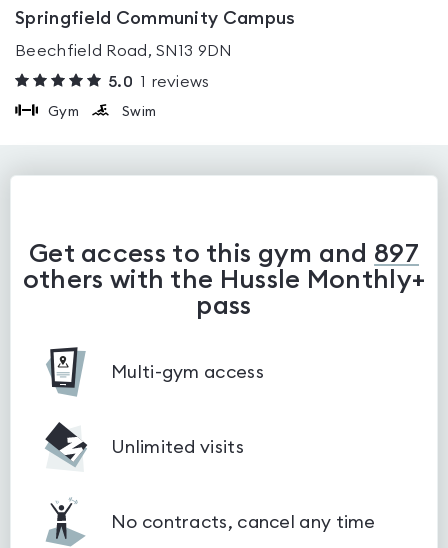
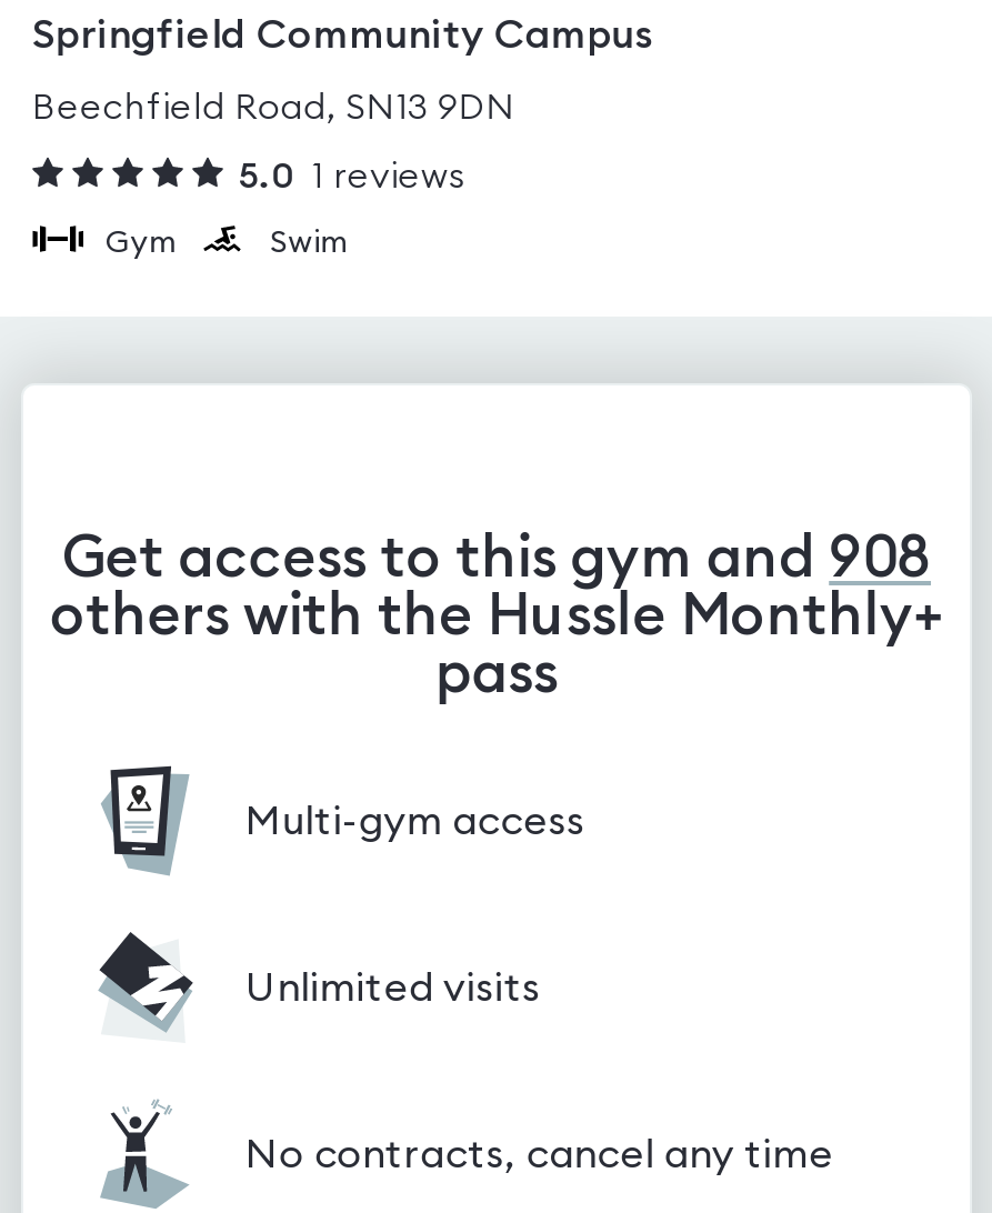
[29,241,419,267] Get access to this gym and 897 -> [62,530,931,588] Get access to this gym and 908

